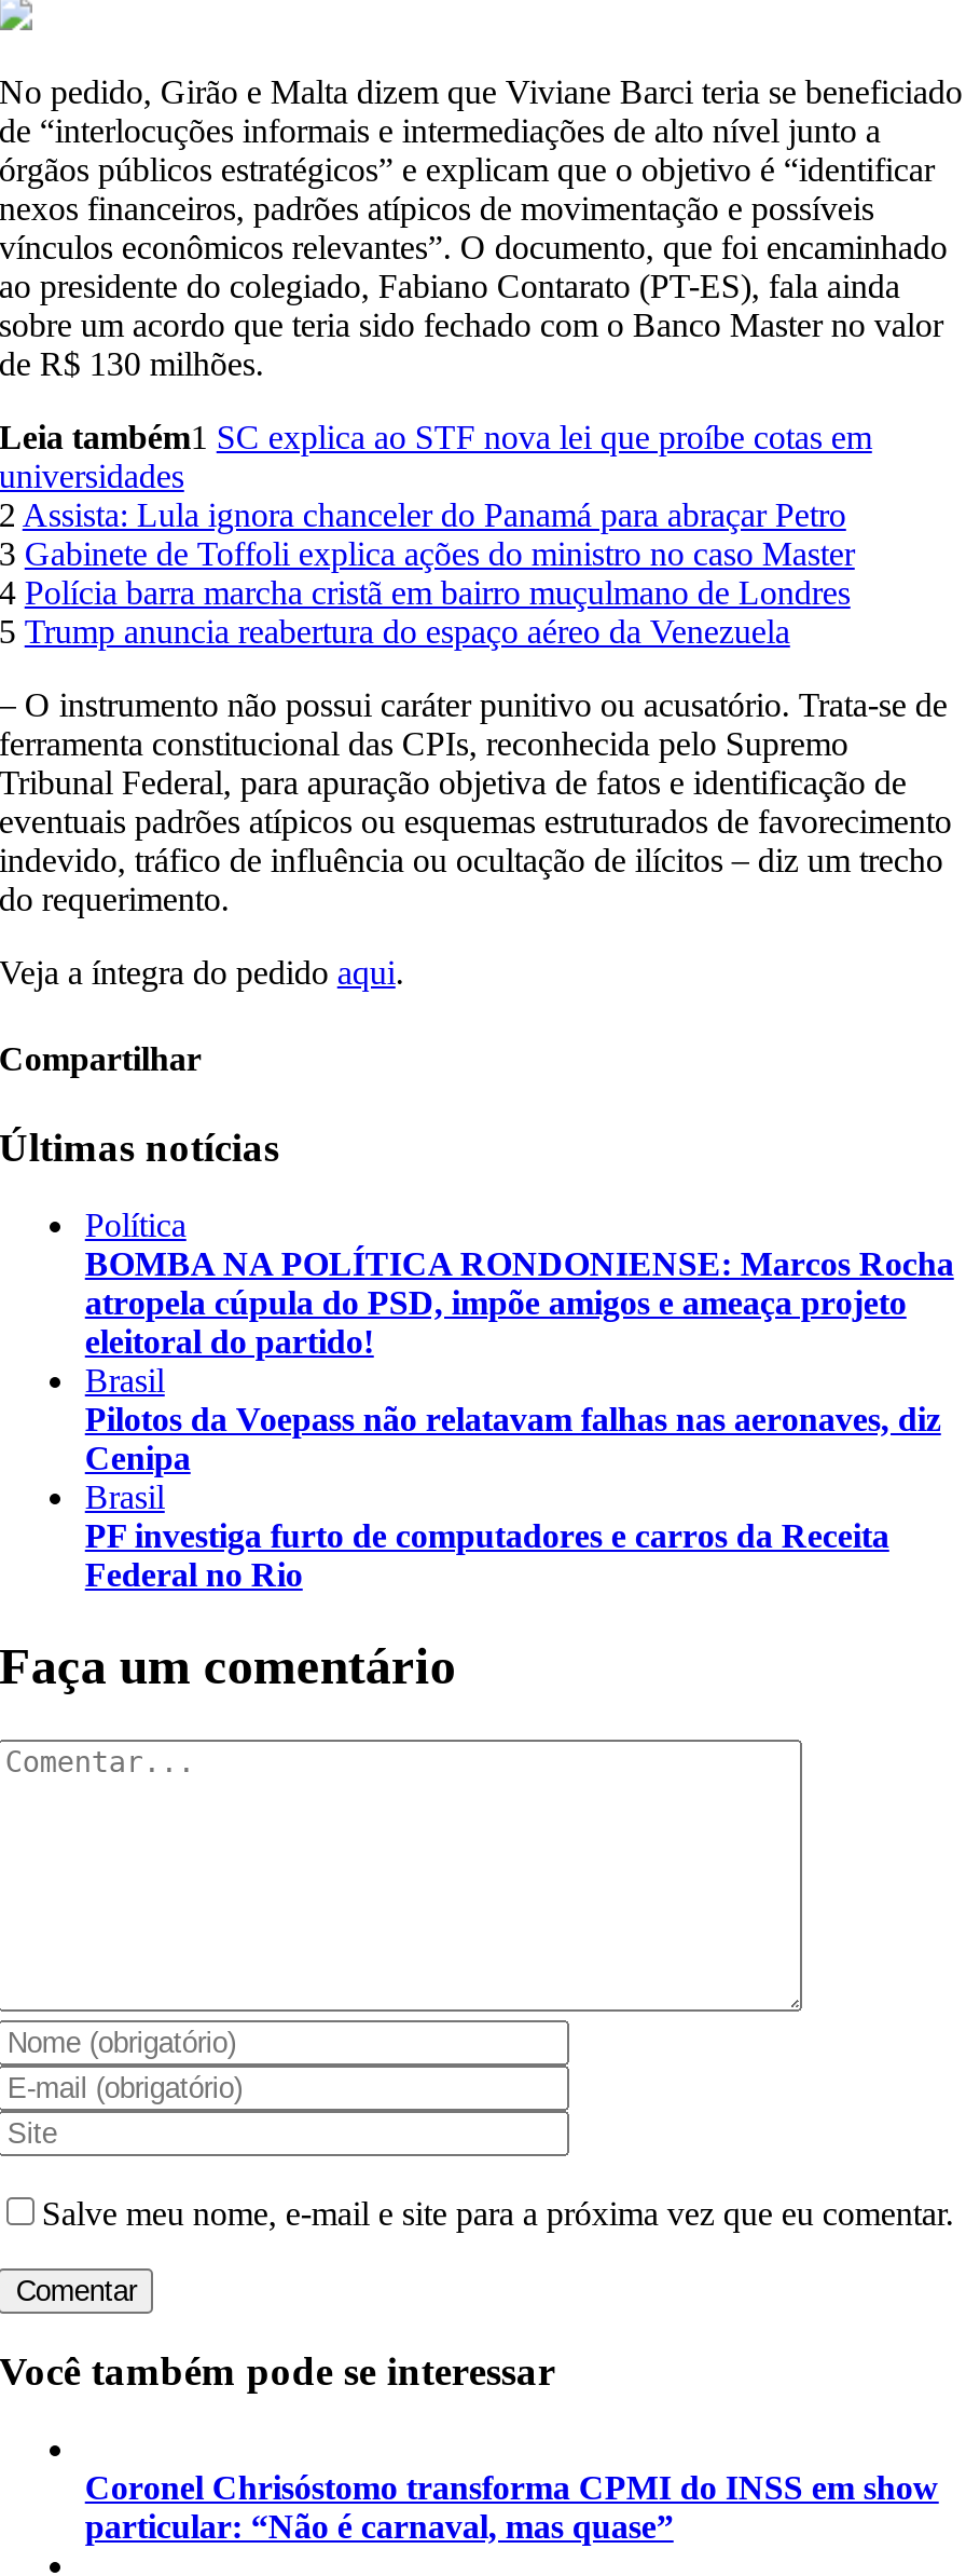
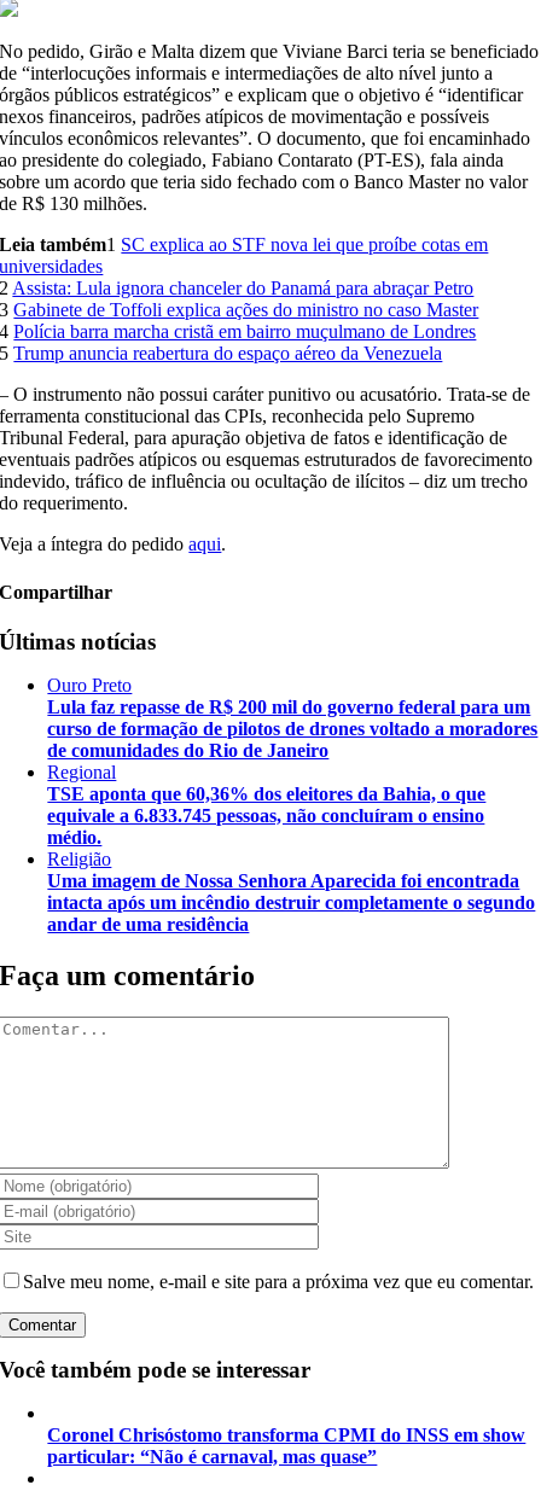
[85,1206,954,1592] Política | BOMBA NA POLÍTICA RONDONIENSE: Marcos Rocha | atropela cúpula do PSD, impõe amigos e ameaça projeto | eleitoral do partido! | Brasil | Pilotos da Voepass não relatavam falhas nas aeronaves, diz | Cenipa | Brasil | PF investiga furto de computadores e carros da Receita | Federal no Rio -> [48,675,538,934] Ouro Preto | Lula faz repasse de R$ 200 mil do governo federal para um | curso de formação de pilotos de drones voltado a moradores | de comunidades do Rio de Janeiro | Regional | TSE aponta que 60,36% dos eleitores da Bahia, o que | equivale a 6.833.745 pessoas, não concluíram o ensino | médio. | Religião | Uma imagem de Nossa Senhora Aparecida foi encontrada | intacta após um incêndio destruir completamente o segundo | andar de uma residência

